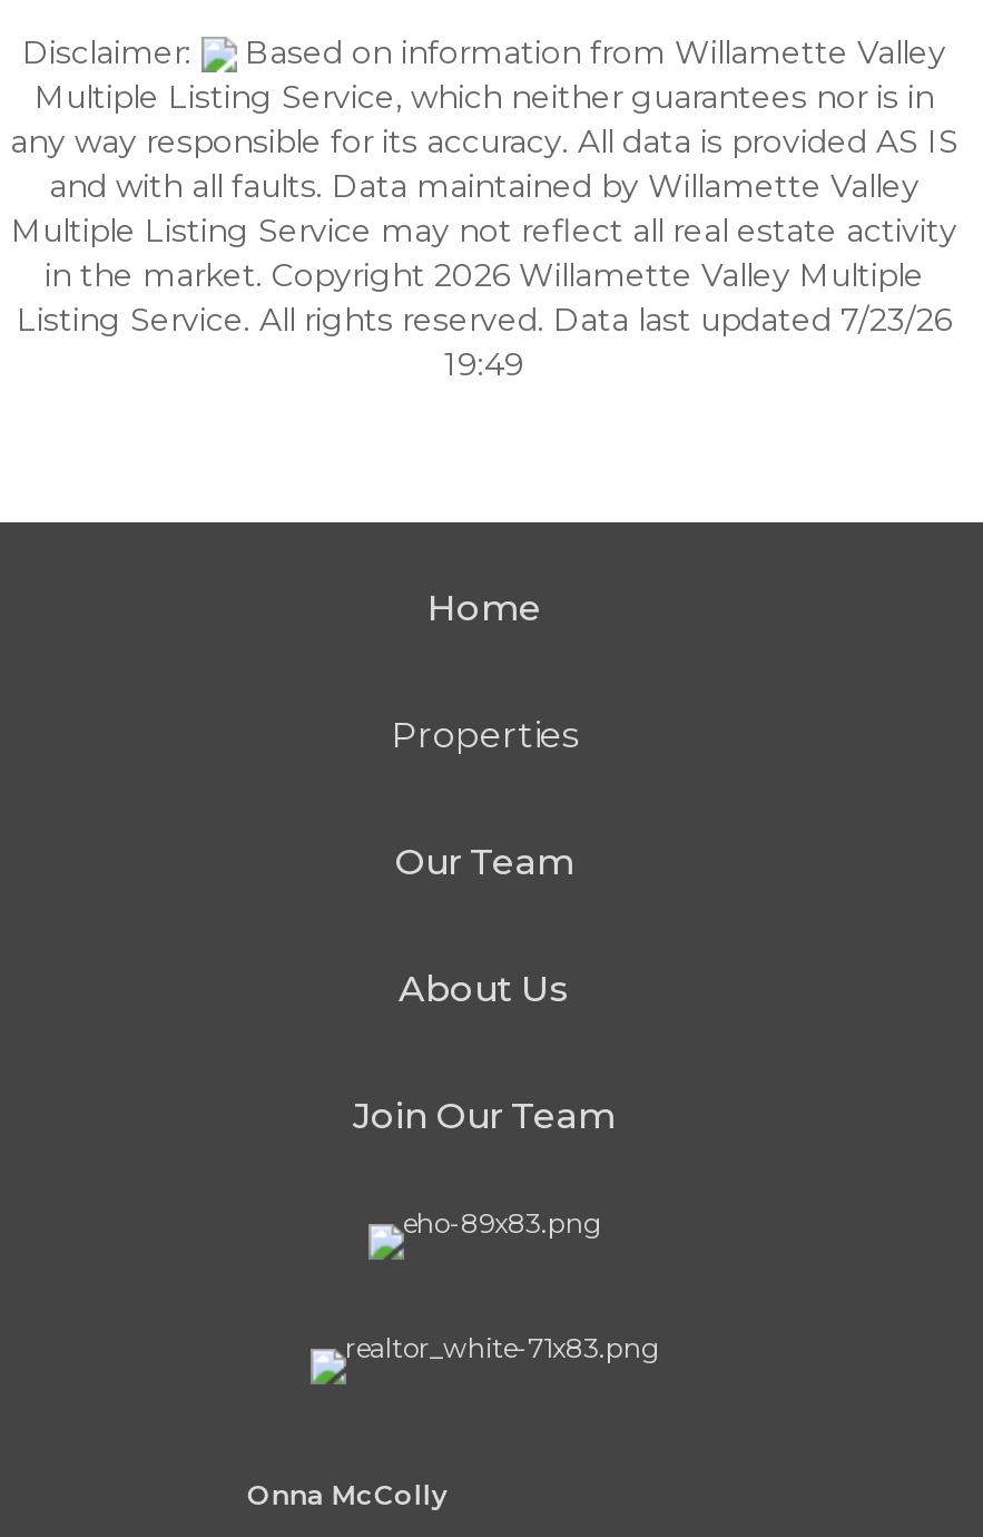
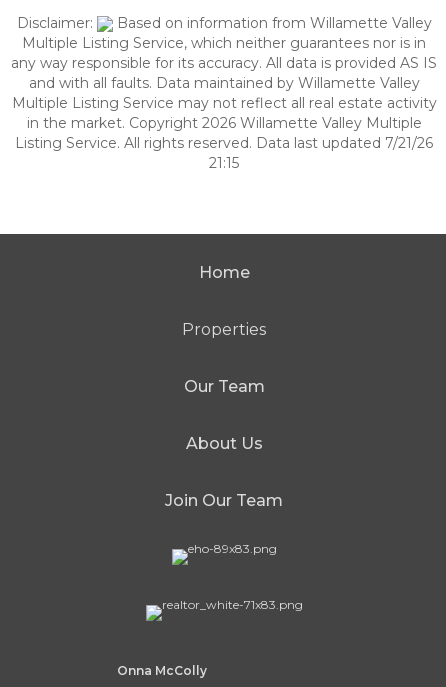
[17,300,952,340] Listing Service. All rights reserved. Data last updated 7/23/26 -> [15,134,433,152] Listing Service. All rights reserved. Data last updated 7/21/26
[444,344,524,384] 19:49 -> [209,154,239,172] 21:15

